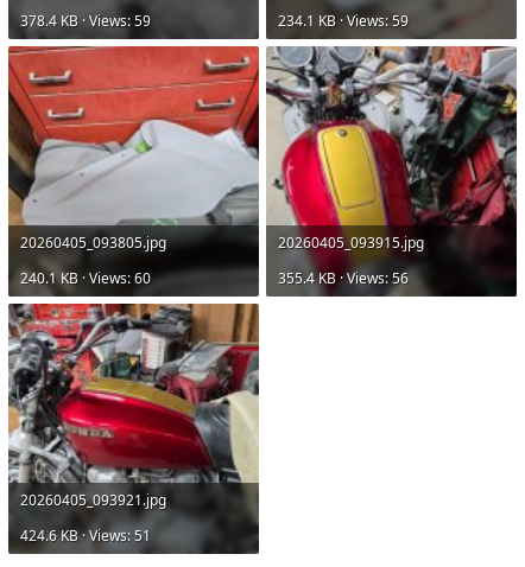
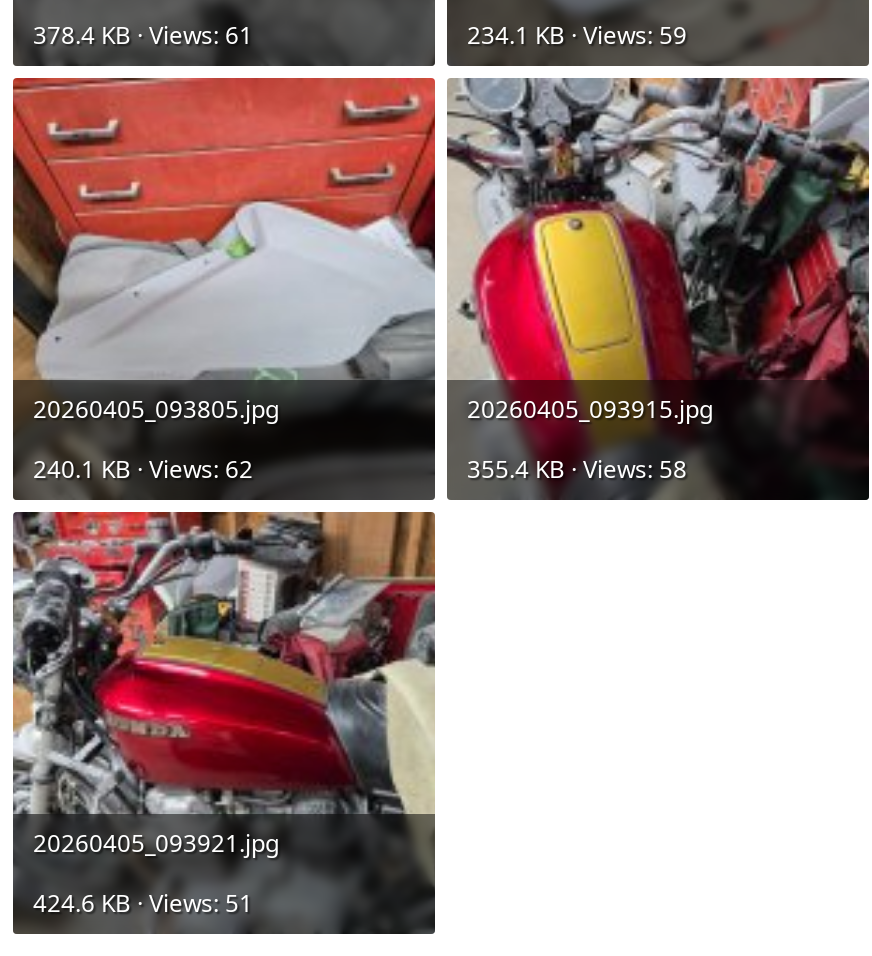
[20,10,151,30] 378.4 KB · Views: 59 -> [33,17,253,51] 378.4 KB · Views: 61
[20,267,151,288] 240.1 KB · Views: 60 -> [33,451,253,485] 240.1 KB · Views: 62
[278,267,409,288] 355.4 KB · Views: 56 -> [467,451,687,485] 355.4 KB · Views: 58

